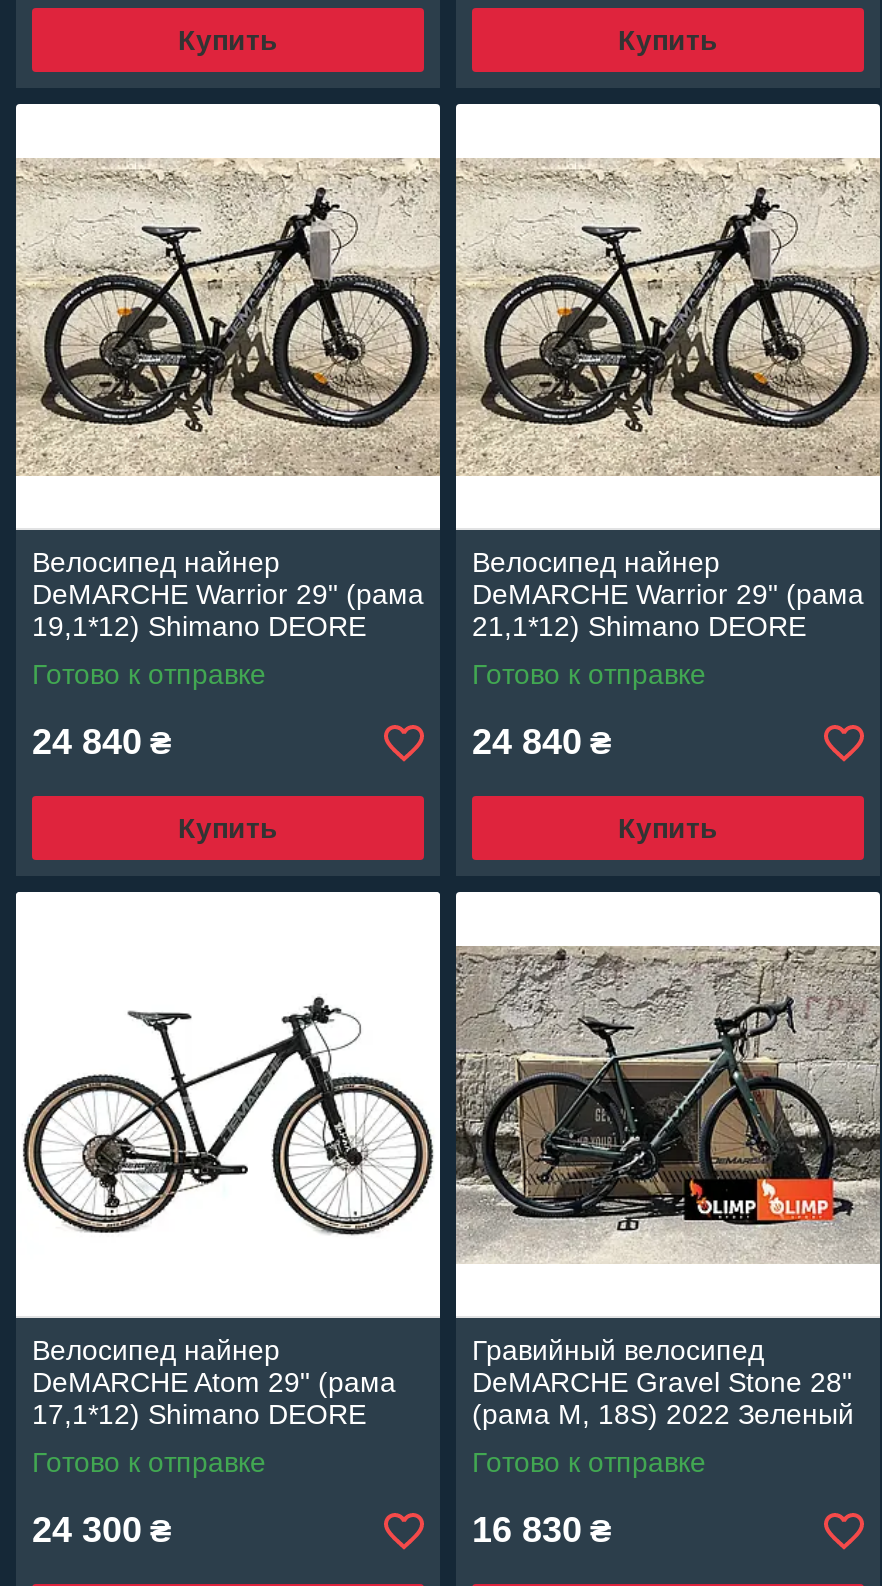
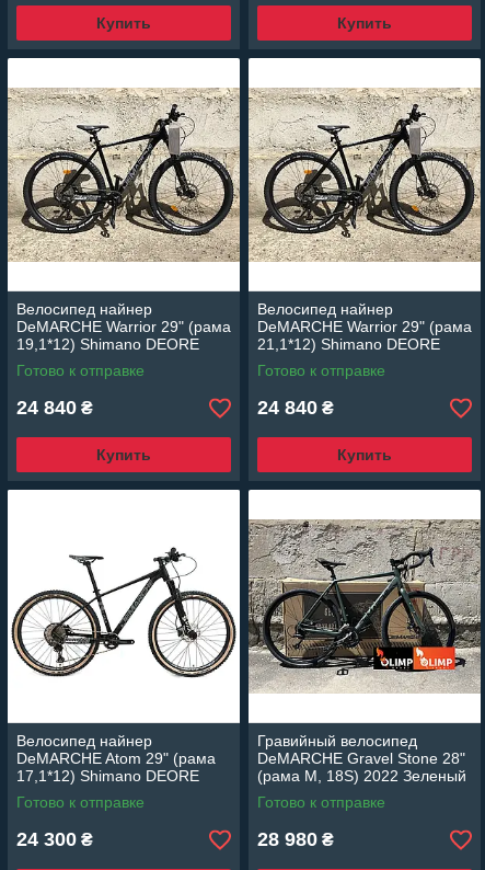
[472,1510,612,1550] 16 830 ₴ -> [257,828,334,850] 28 980 ₴

